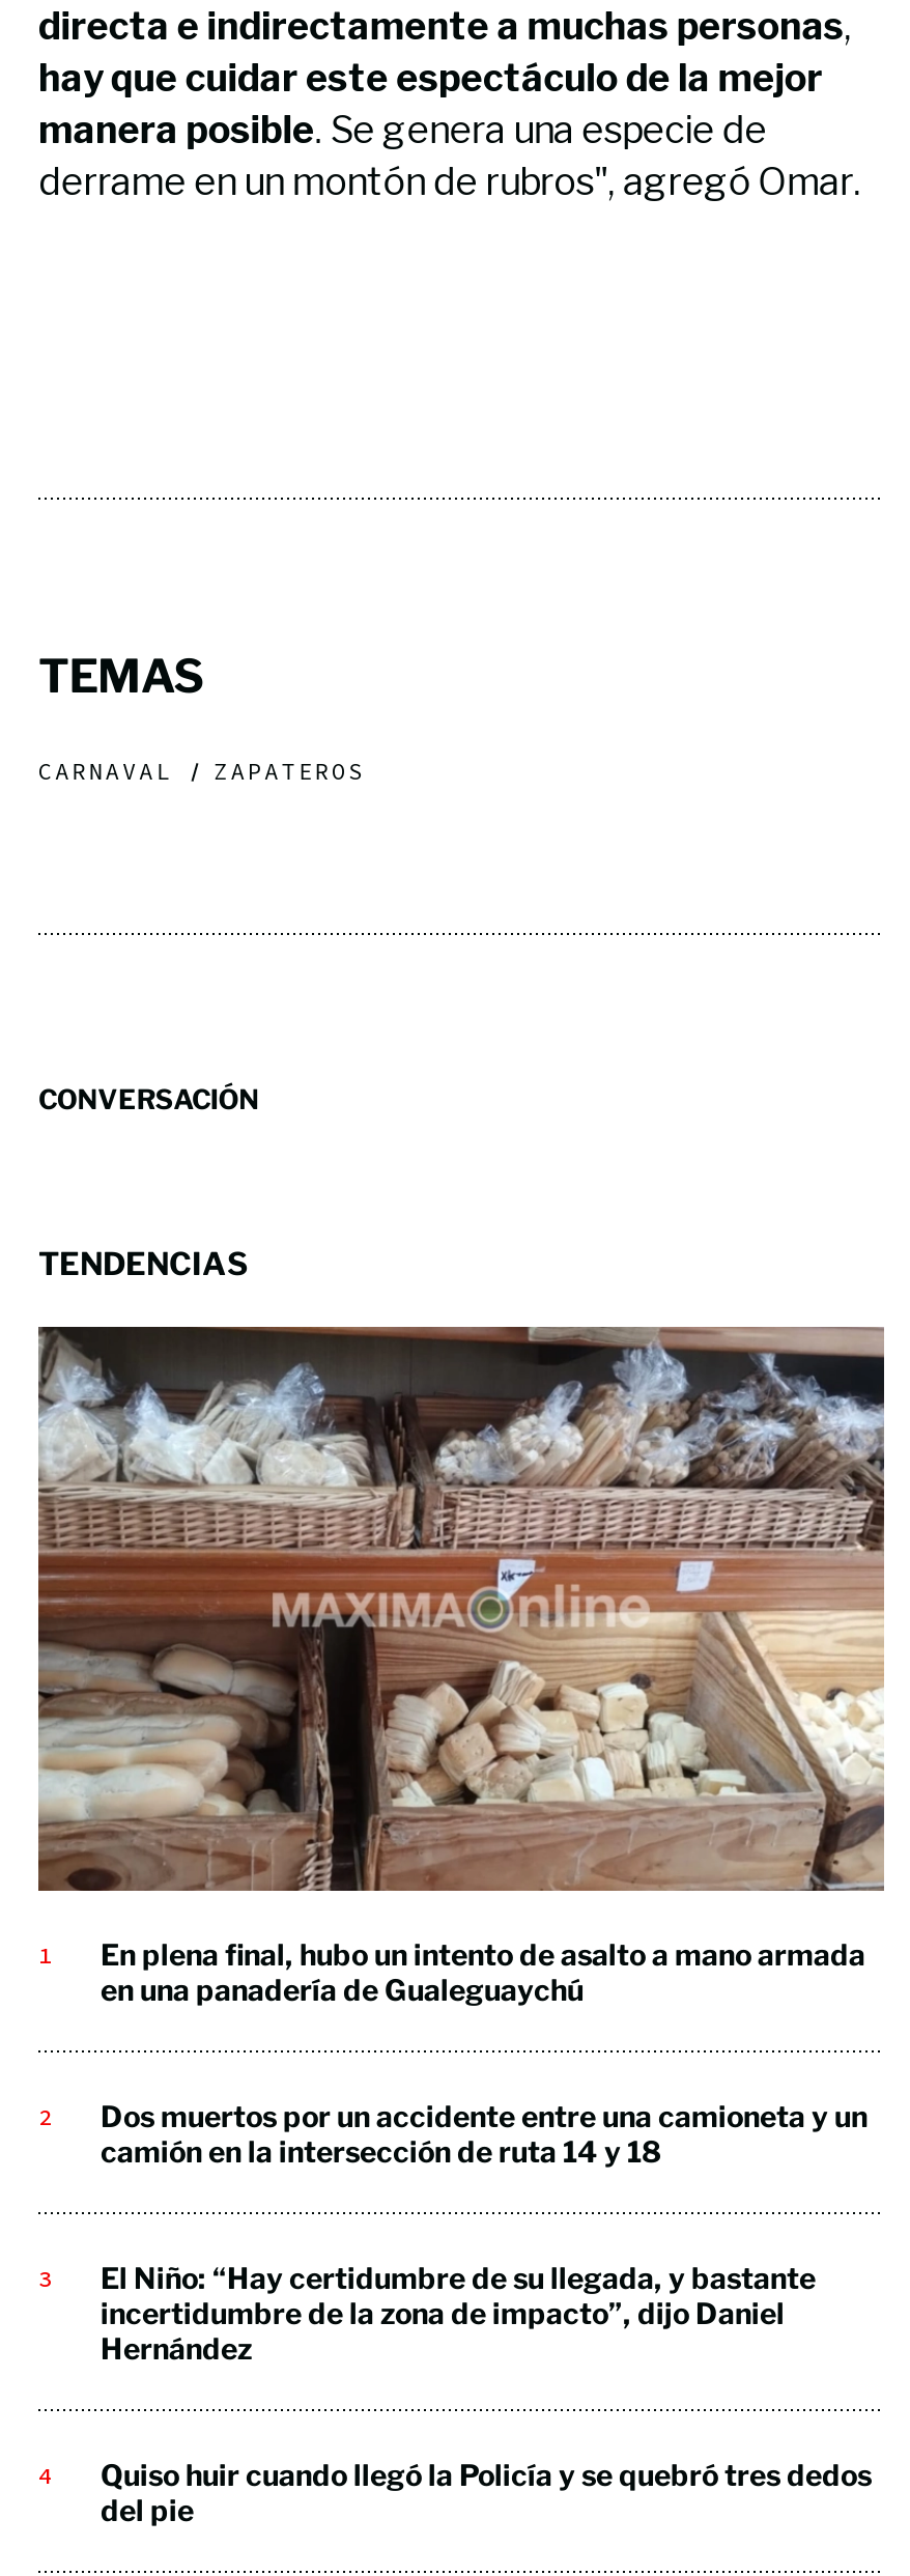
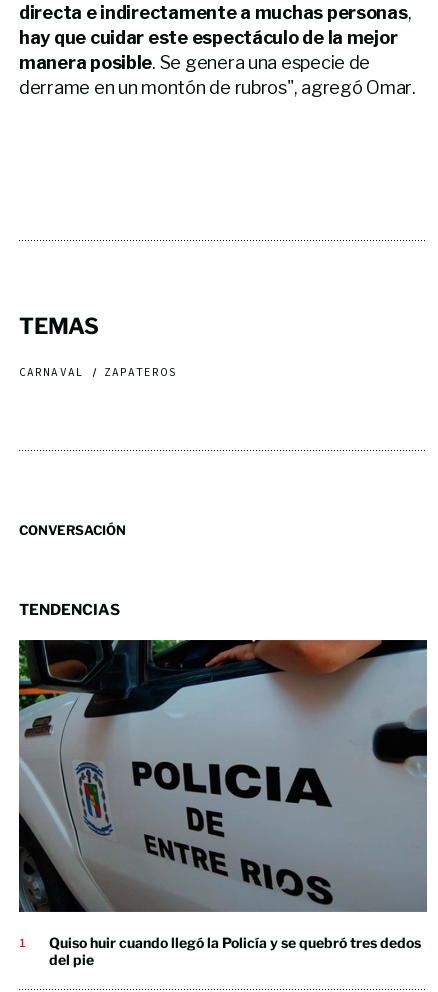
[36,1325,886,1893] [image] -> [18,639,428,913] [image]
[101,1936,865,2006] En plena final, hubo un intento de asalto a mano armada | en una panadería de Gualeguaychú -> none
[101,2097,868,2168] Dos muertos por un accidente entre una camioneta y un | camión en la intersección de ruta 14 y 18 -> none
[101,2259,816,2365] El Niño: “Hay certidumbre de su llegada, y bastante | incertidumbre de la zona de impacto”, dijo Daniel | Hernández -> none

